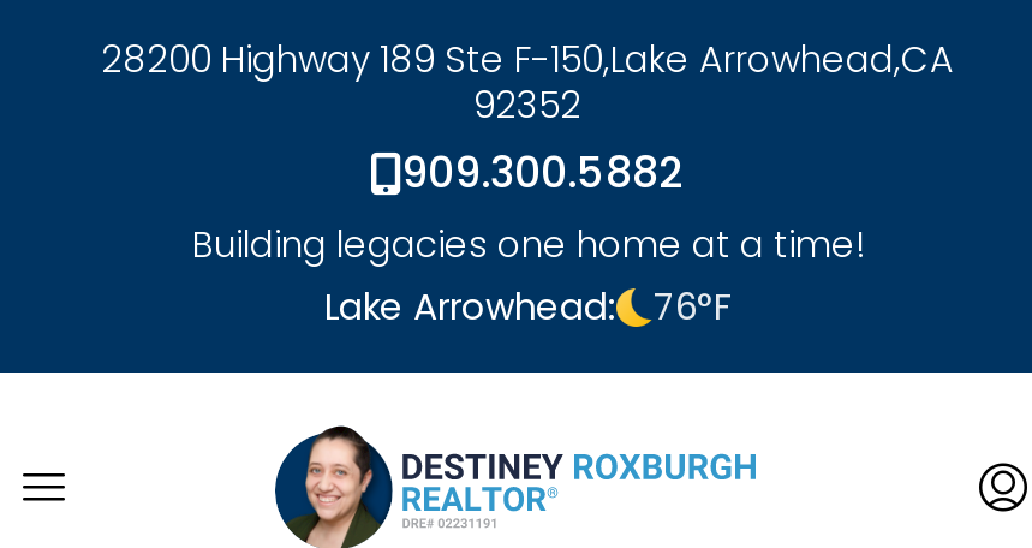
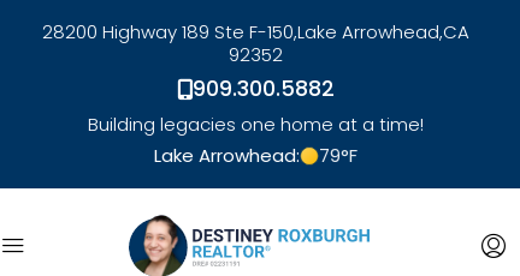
[324,281,730,332] Lake Arrowhead: 76°F -> [153,143,357,168] Lake Arrowhead: 79°F

